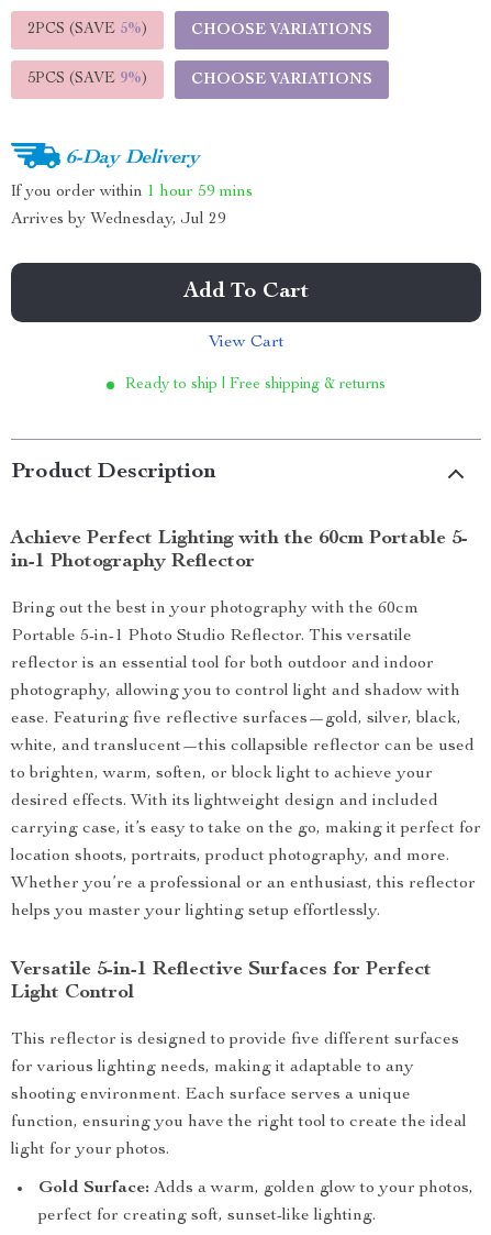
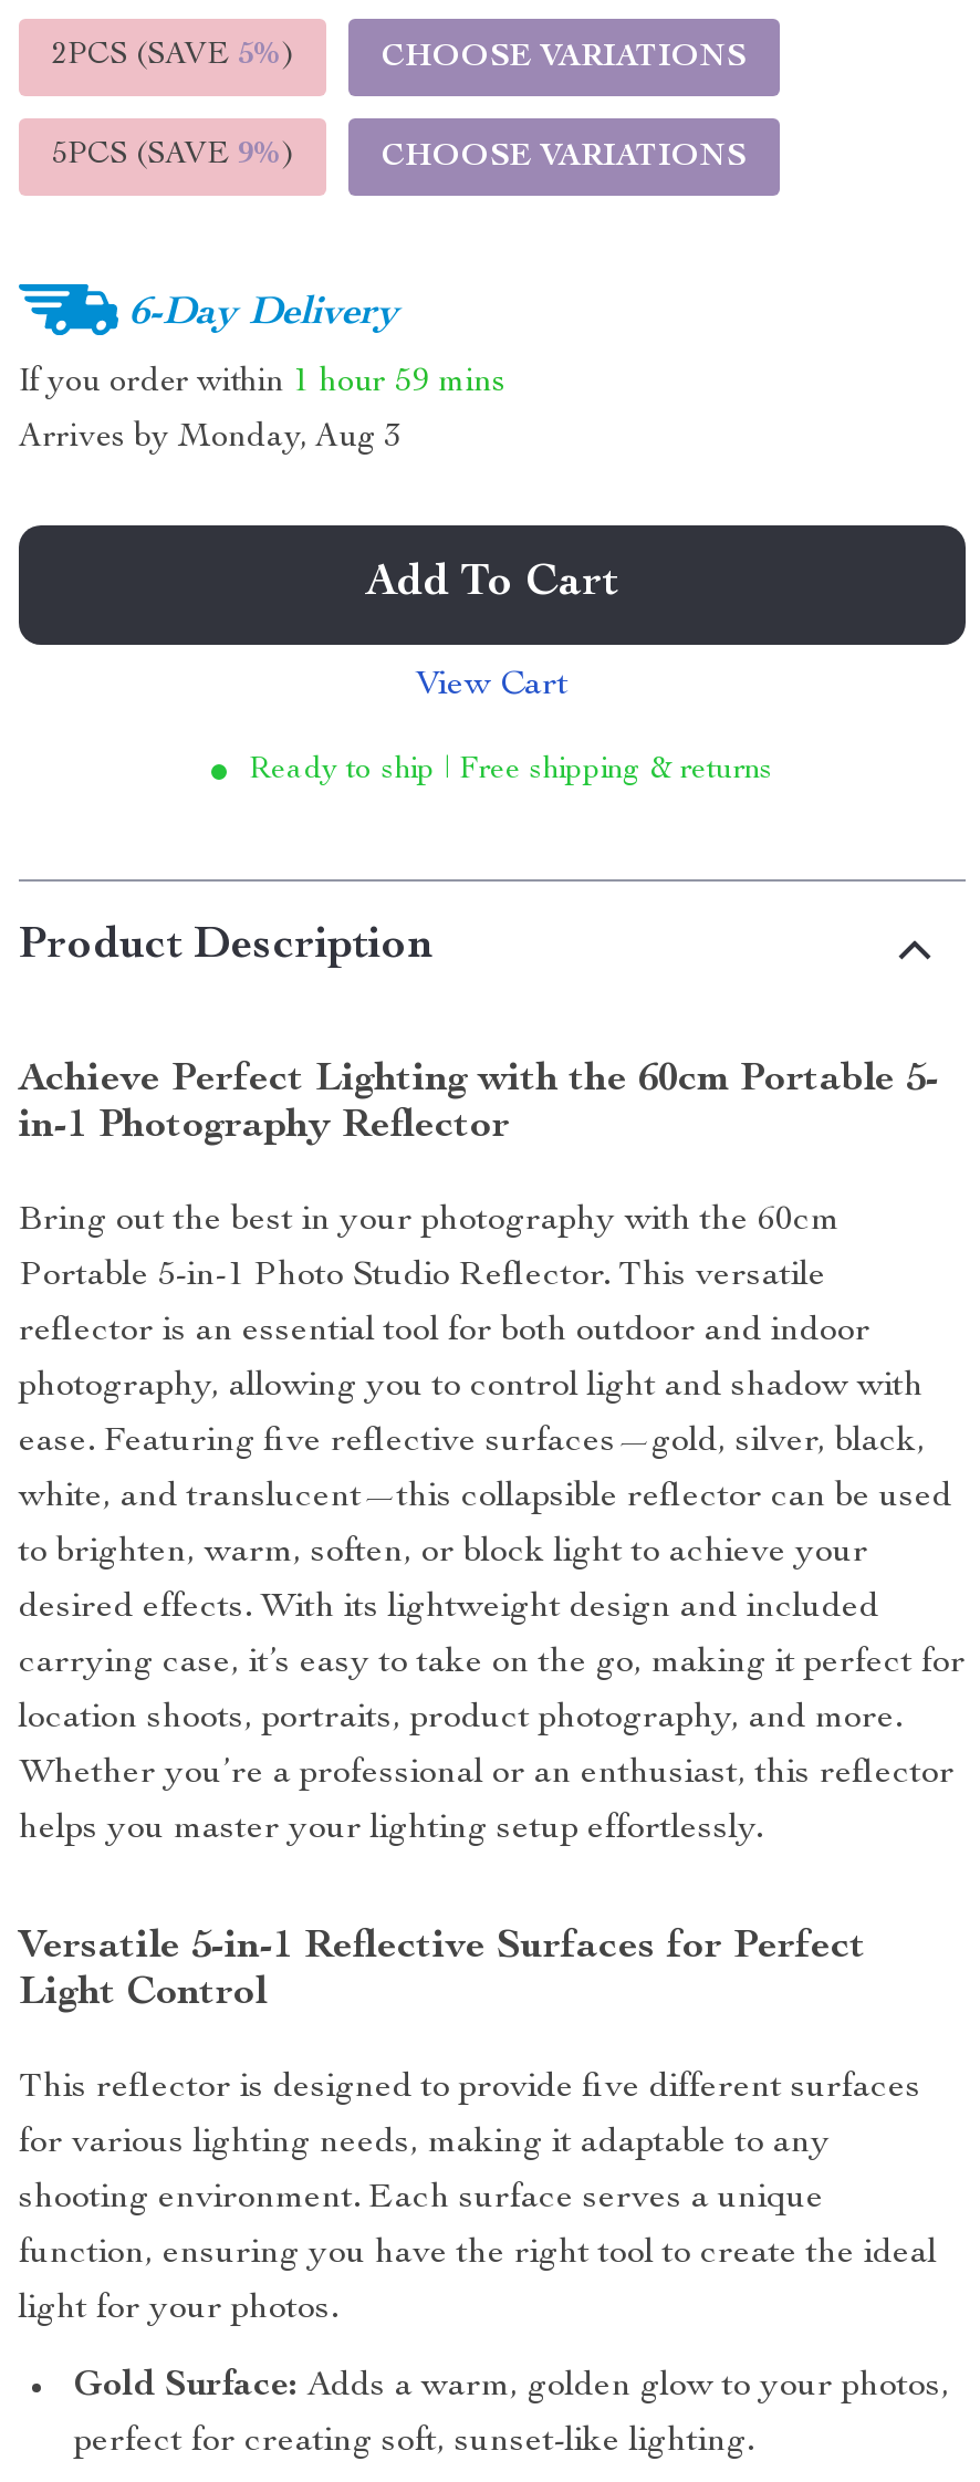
[11,211,226,228] Arrives by Wednesday, Jul 29 -> [19,421,402,455] Arrives by Monday, Aug 3

